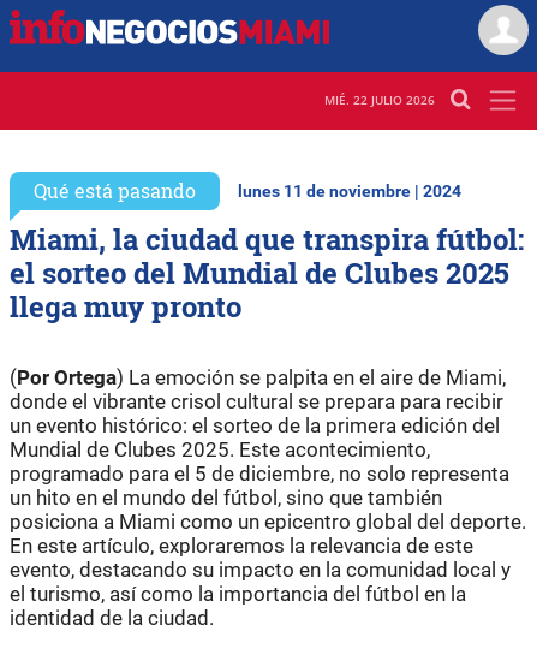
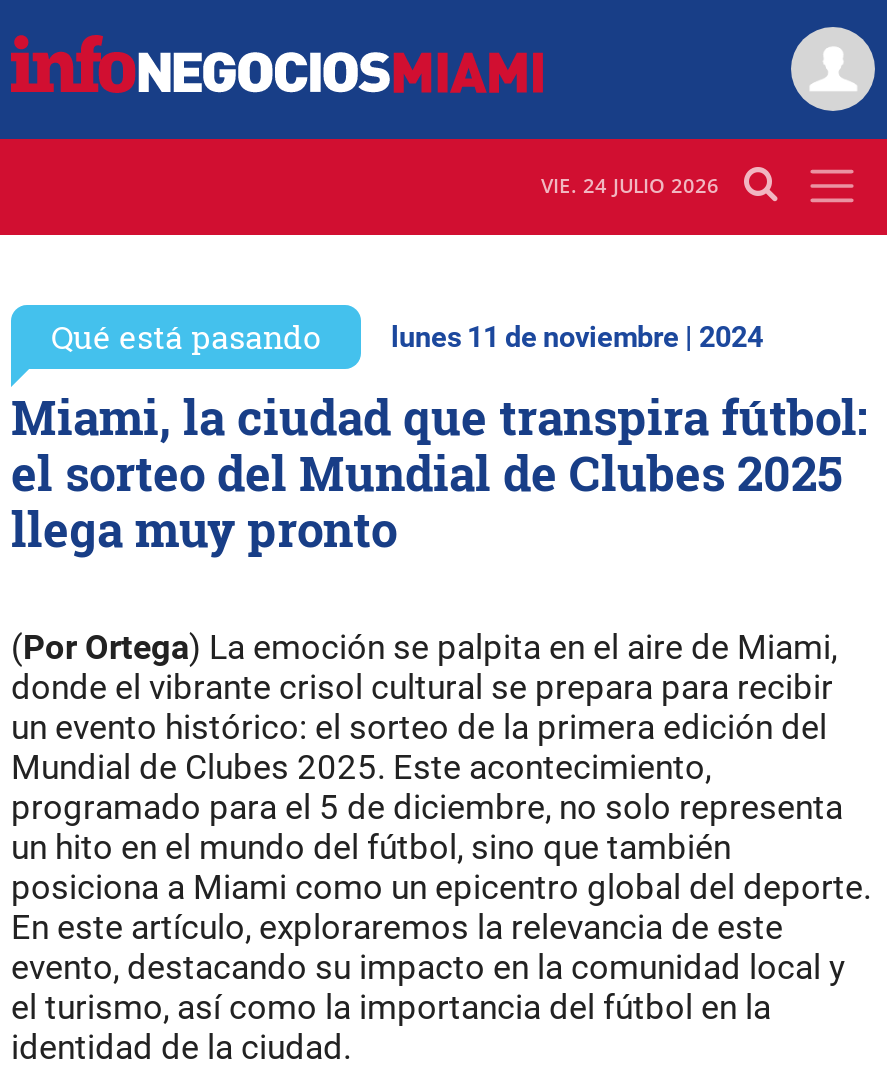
[324,92,435,109] MIÉ. 22 JULIO 2026 -> [541,172,719,200] VIE. 24 JULIO 2026

